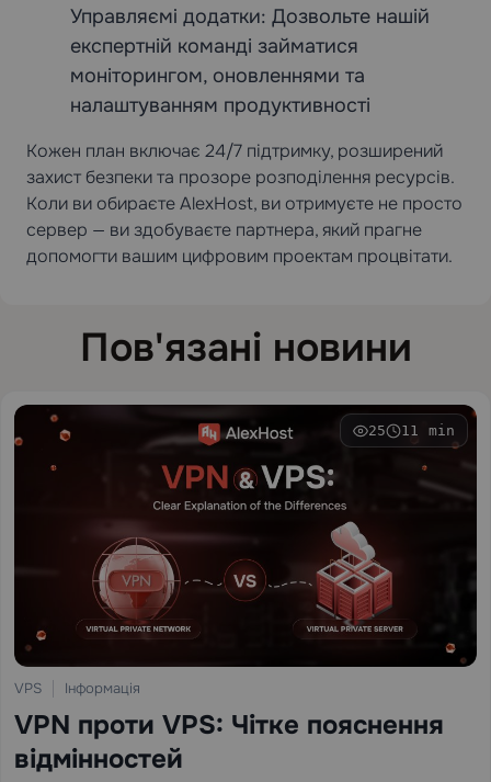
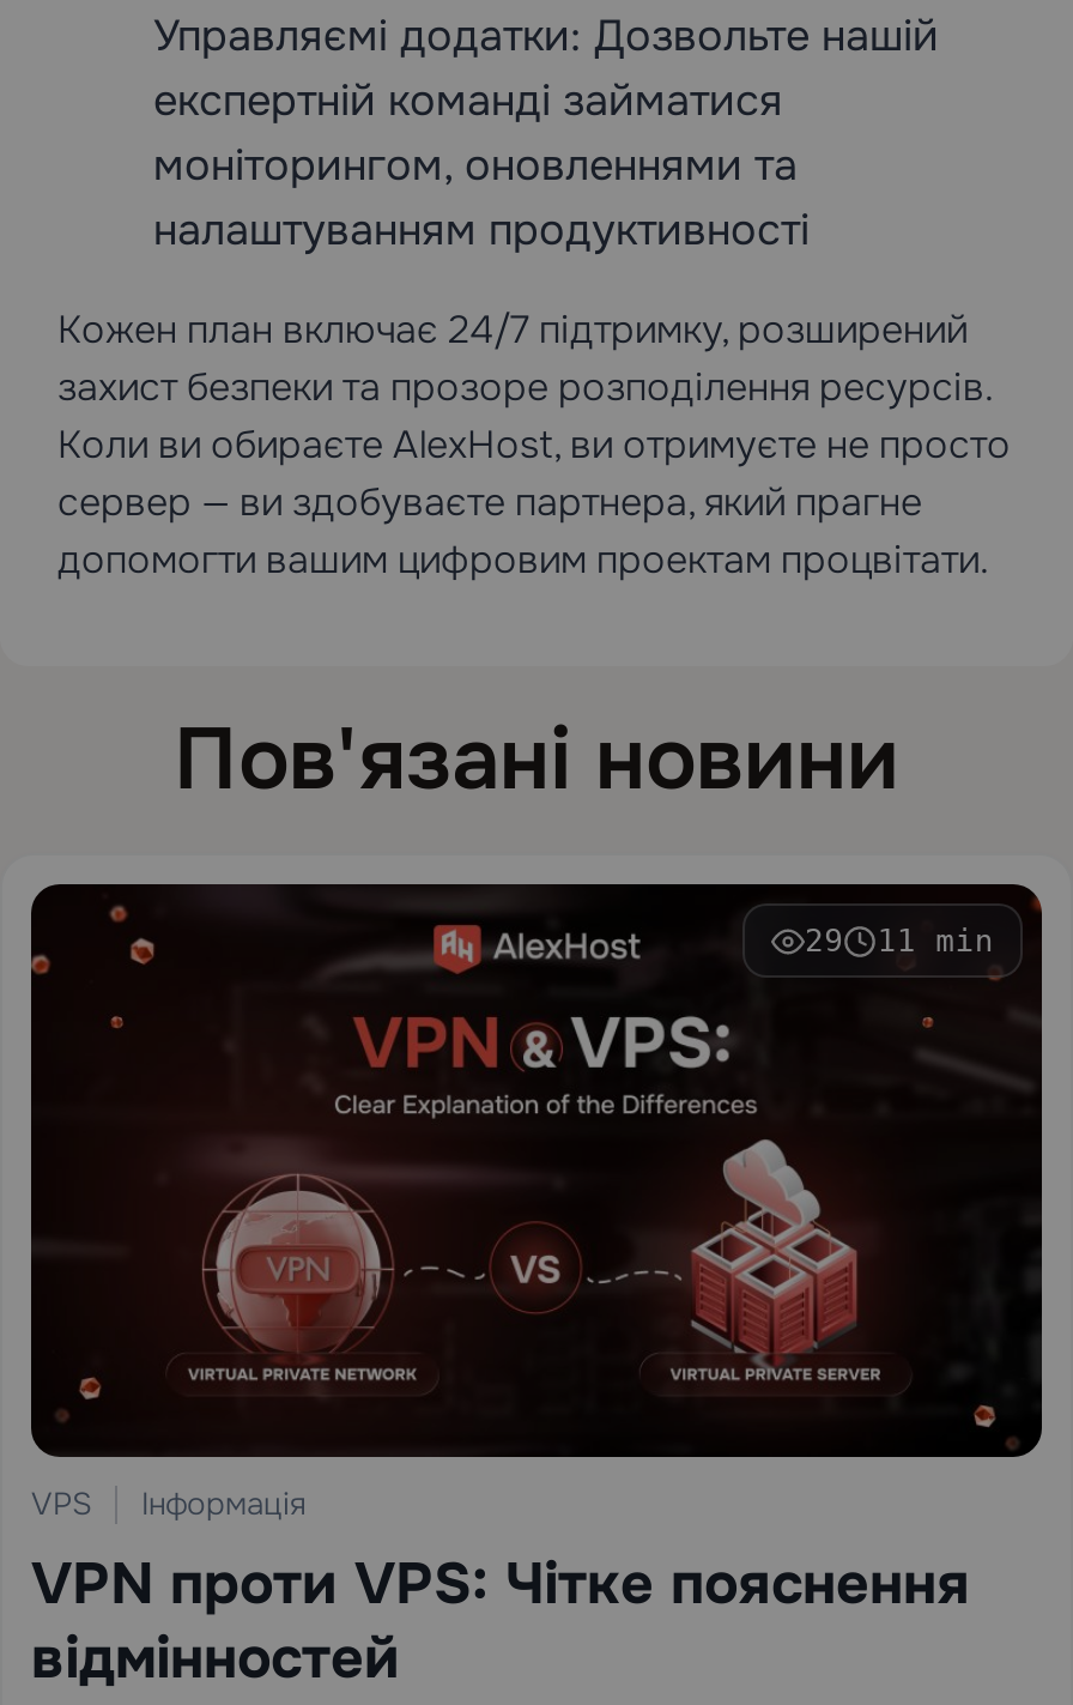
[368,422,455,439] 25 11 min -> [805,923,994,959] 29 11 min

